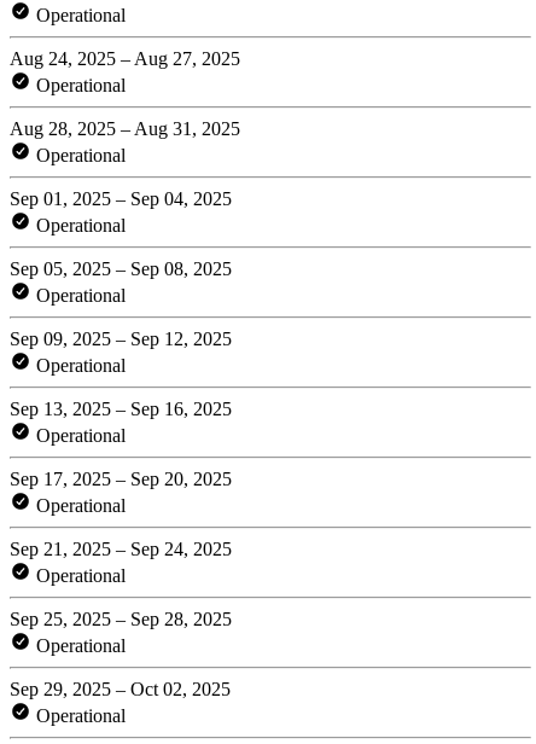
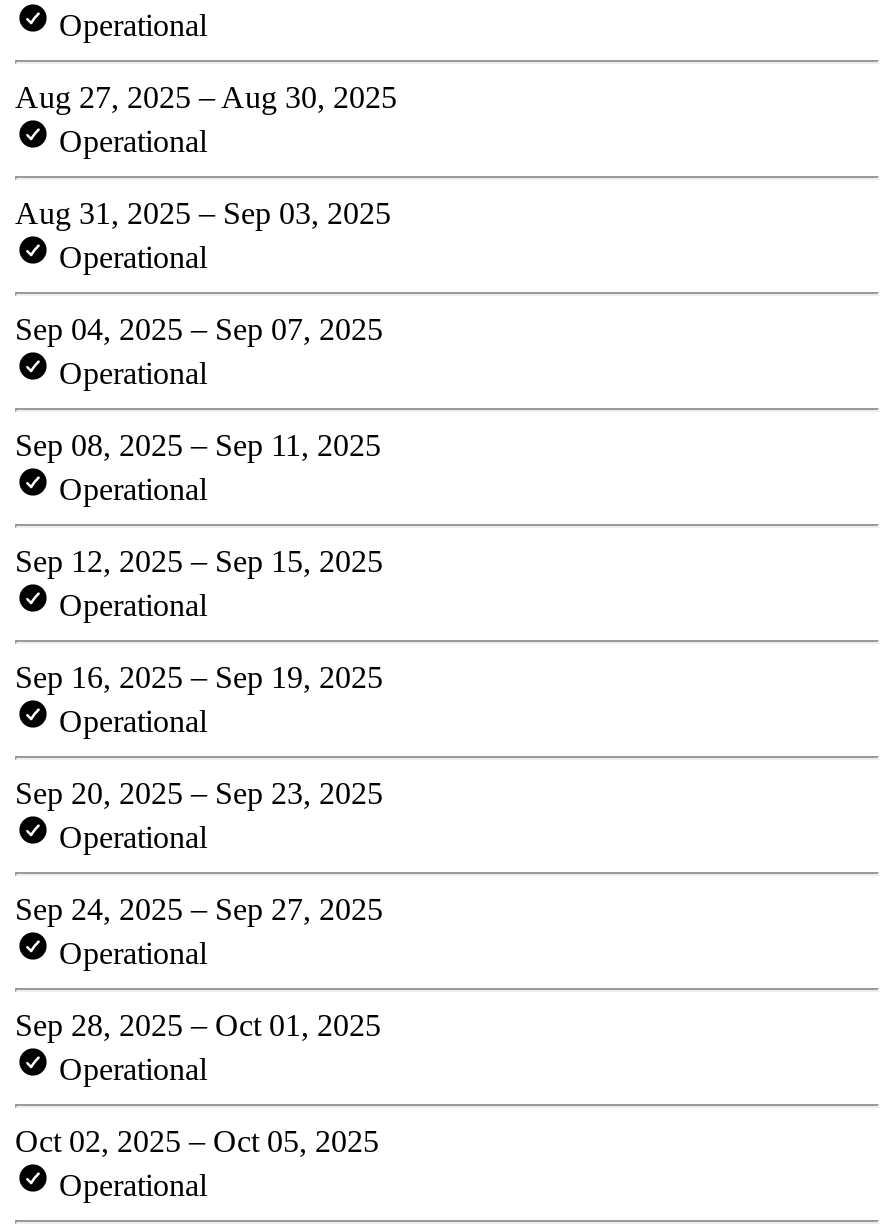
[10,48,240,69] Aug 24, 2025 – Aug 27, 2025 -> [15,80,397,114] Aug 27, 2025 – Aug 30, 2025
[10,118,240,139] Aug 28, 2025 – Aug 31, 2025 -> [15,196,391,230] Aug 31, 2025 – Sep 03, 2025
[10,188,232,209] Sep 01, 2025 – Sep 04, 2025 -> [15,312,383,346] Sep 04, 2025 – Sep 07, 2025
[10,258,232,279] Sep 05, 2025 – Sep 08, 2025 -> [15,428,381,462] Sep 08, 2025 – Sep 11, 2025
[10,328,232,349] Sep 09, 2025 – Sep 12, 2025 -> [15,544,383,578] Sep 12, 2025 – Sep 15, 2025
[10,398,232,419] Sep 13, 2025 – Sep 16, 2025 -> [15,660,383,694] Sep 16, 2025 – Sep 19, 2025
[10,469,232,489] Sep 17, 2025 – Sep 20, 2025 -> [15,776,383,810] Sep 20, 2025 – Sep 23, 2025
[10,539,232,559] Sep 21, 2025 – Sep 24, 2025 -> [15,892,383,926] Sep 24, 2025 – Sep 27, 2025
[10,609,232,629] Sep 25, 2025 – Sep 28, 2025 -> [15,1008,381,1042] Sep 28, 2025 – Oct 01, 2025
[10,679,231,699] Sep 29, 2025 – Oct 02, 2025 -> [15,1124,379,1158] Oct 02, 2025 – Oct 05, 2025

